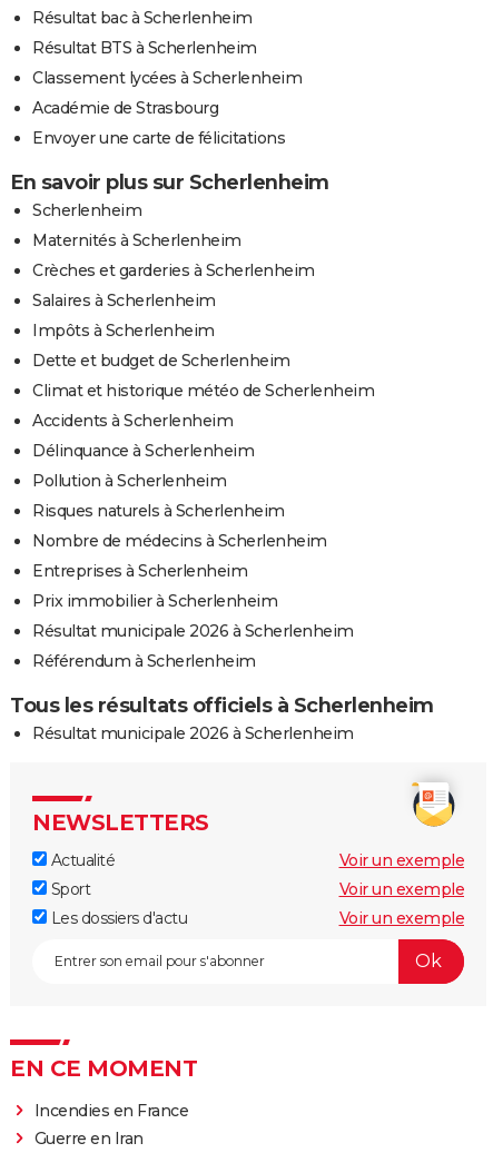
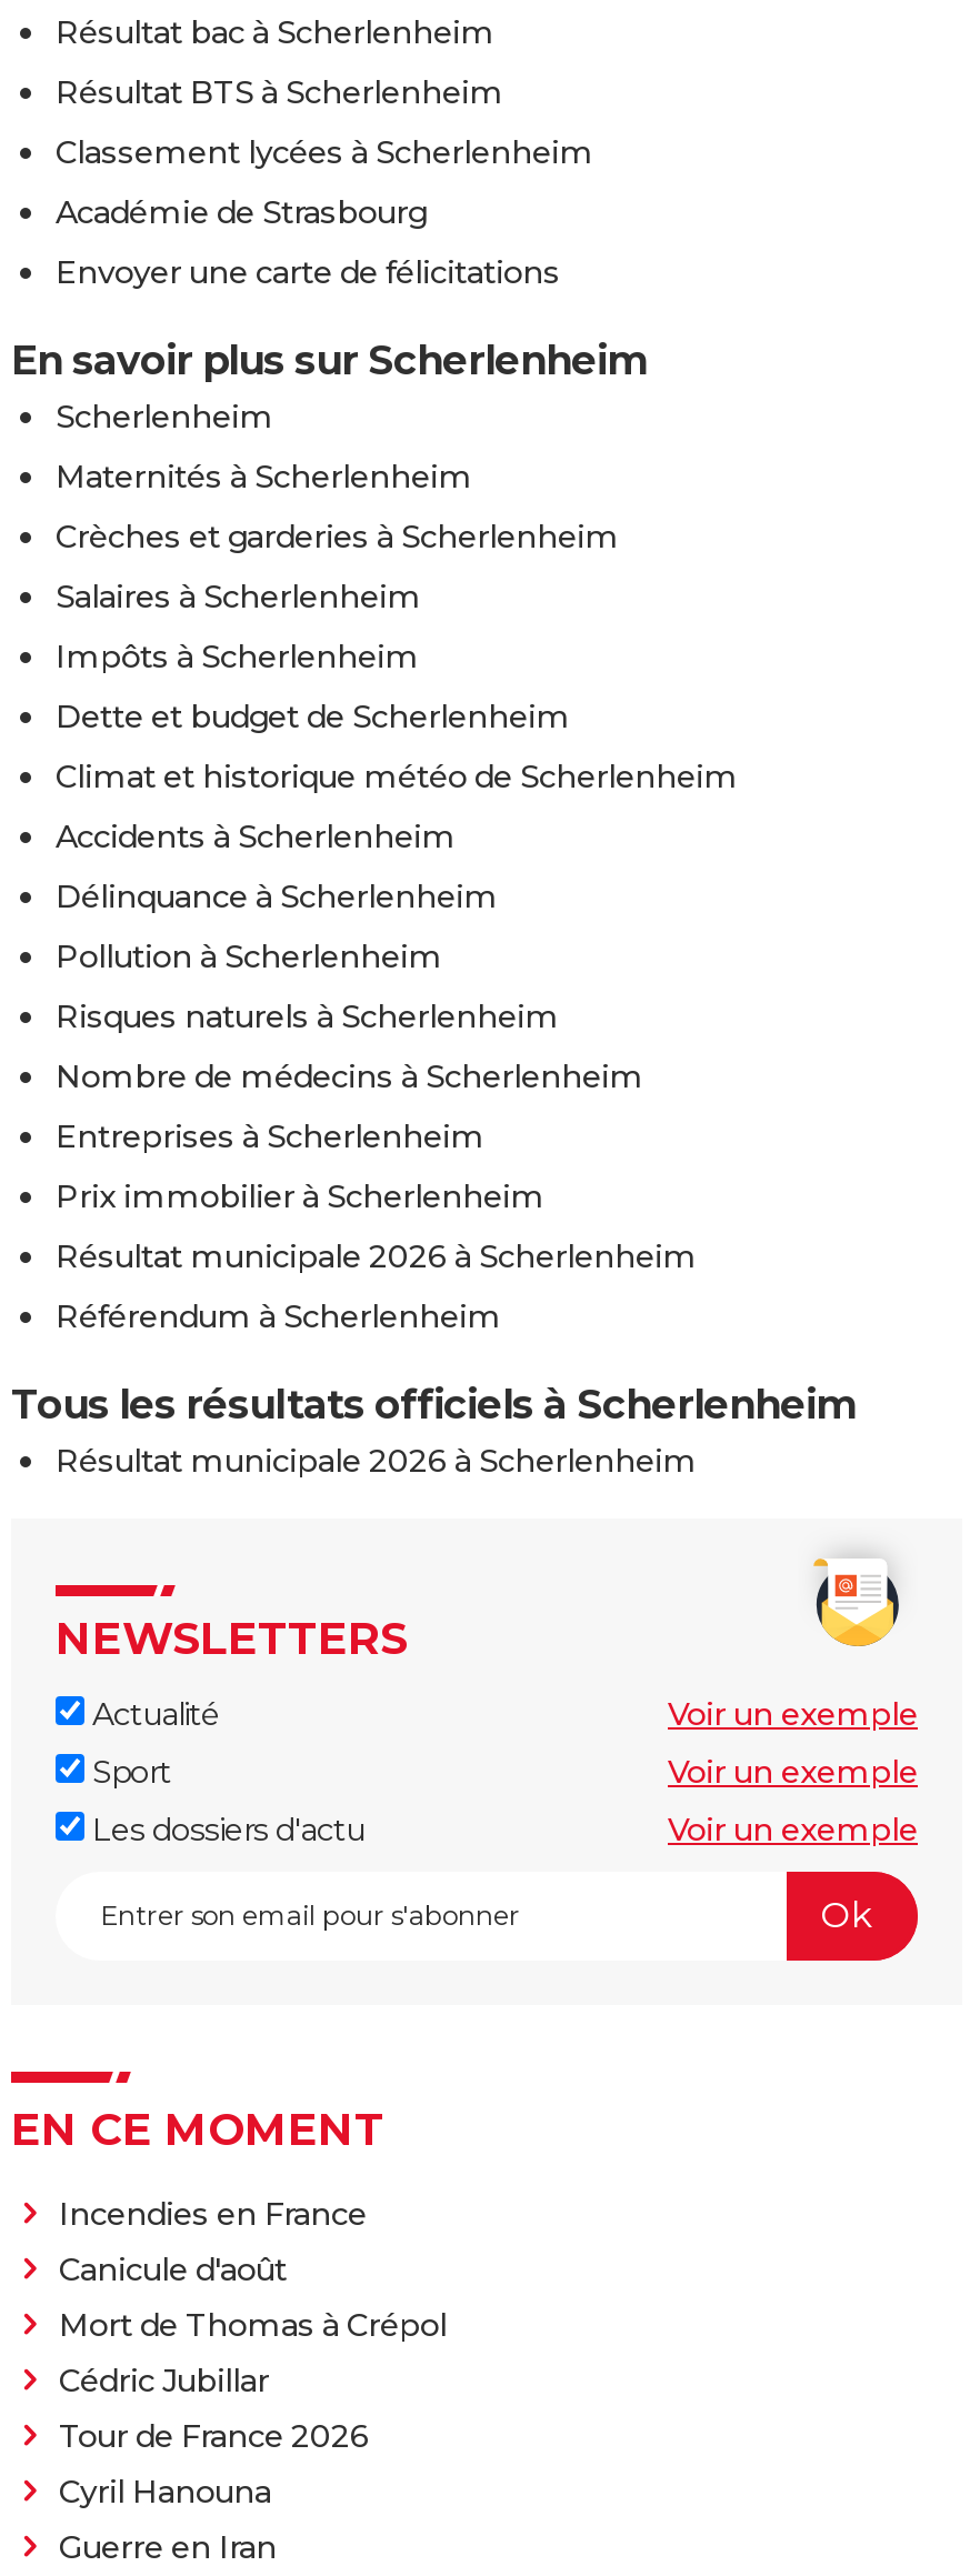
none -> [59,2248,447,2510] Canicule d'août | Mort de Thomas à Crépol | Cédric Jubillar | Tour de France 2026 | Cyril Hanouna

